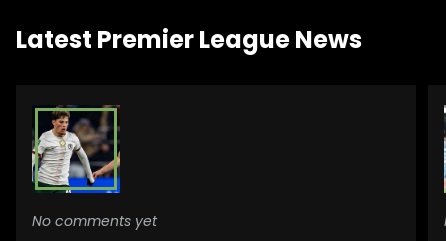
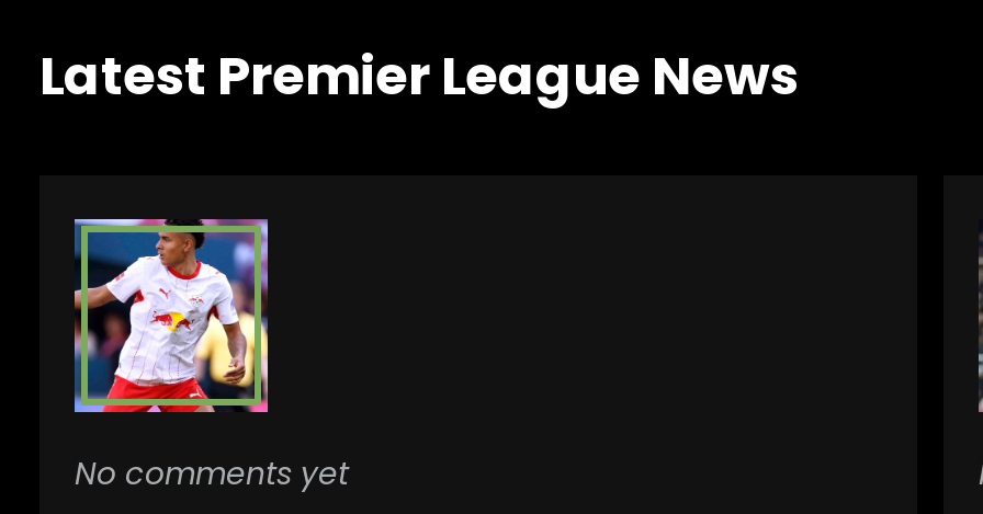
[32,105,121,194] [image] -> [72,217,270,414] [image]

